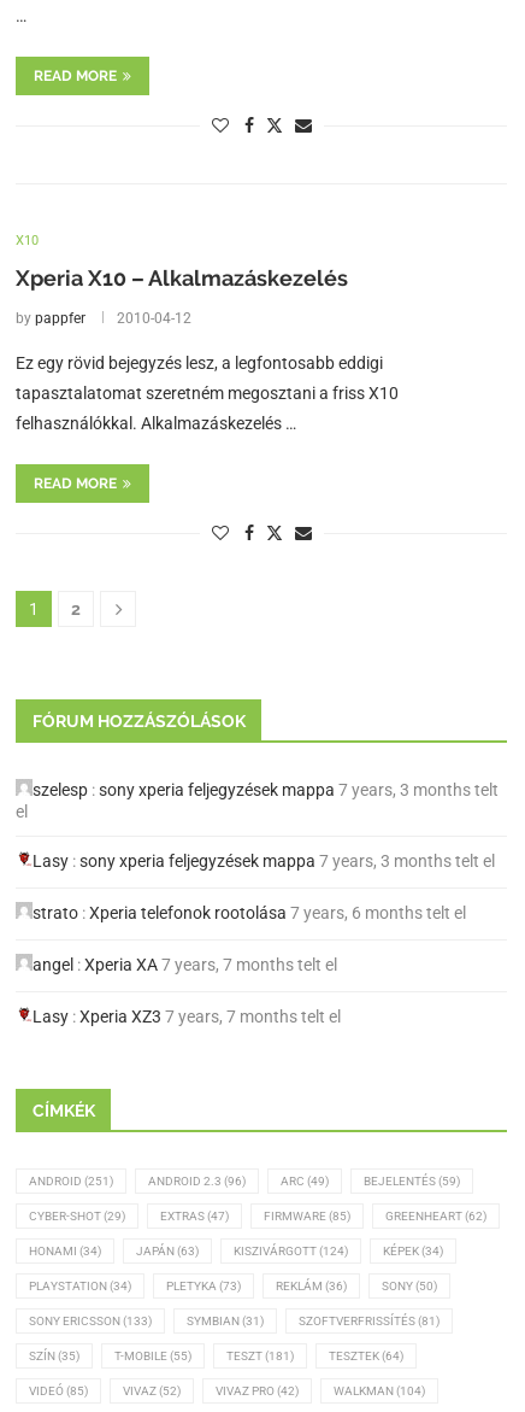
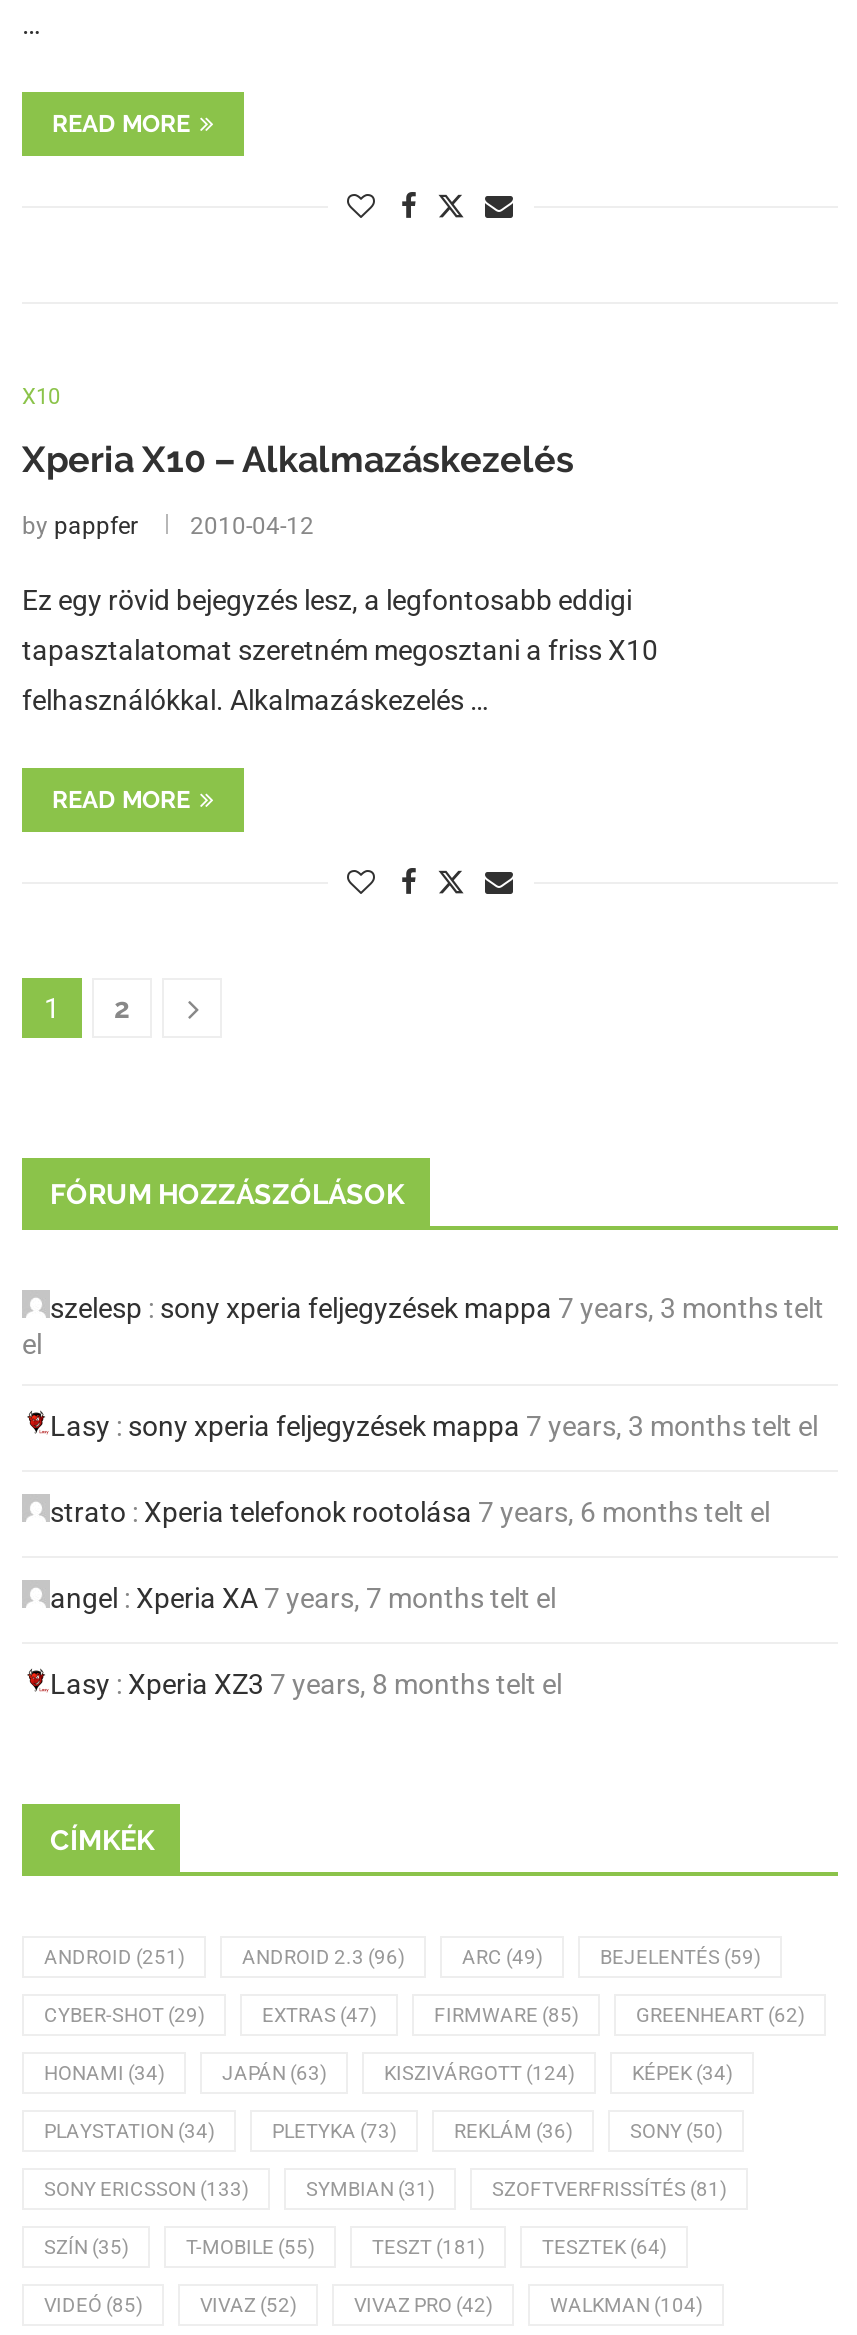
[33,1007,341,1027] Lasy: Xperia XZ3 7 years, 7 months telt el -> [50,1669,562,1701] Lasy: Xperia XZ3 7 years, 8 months telt el

